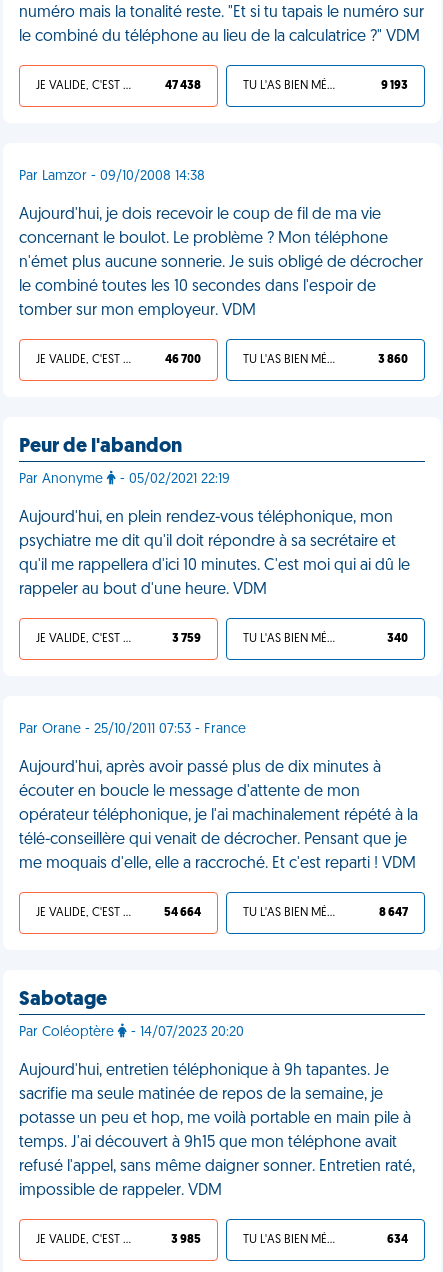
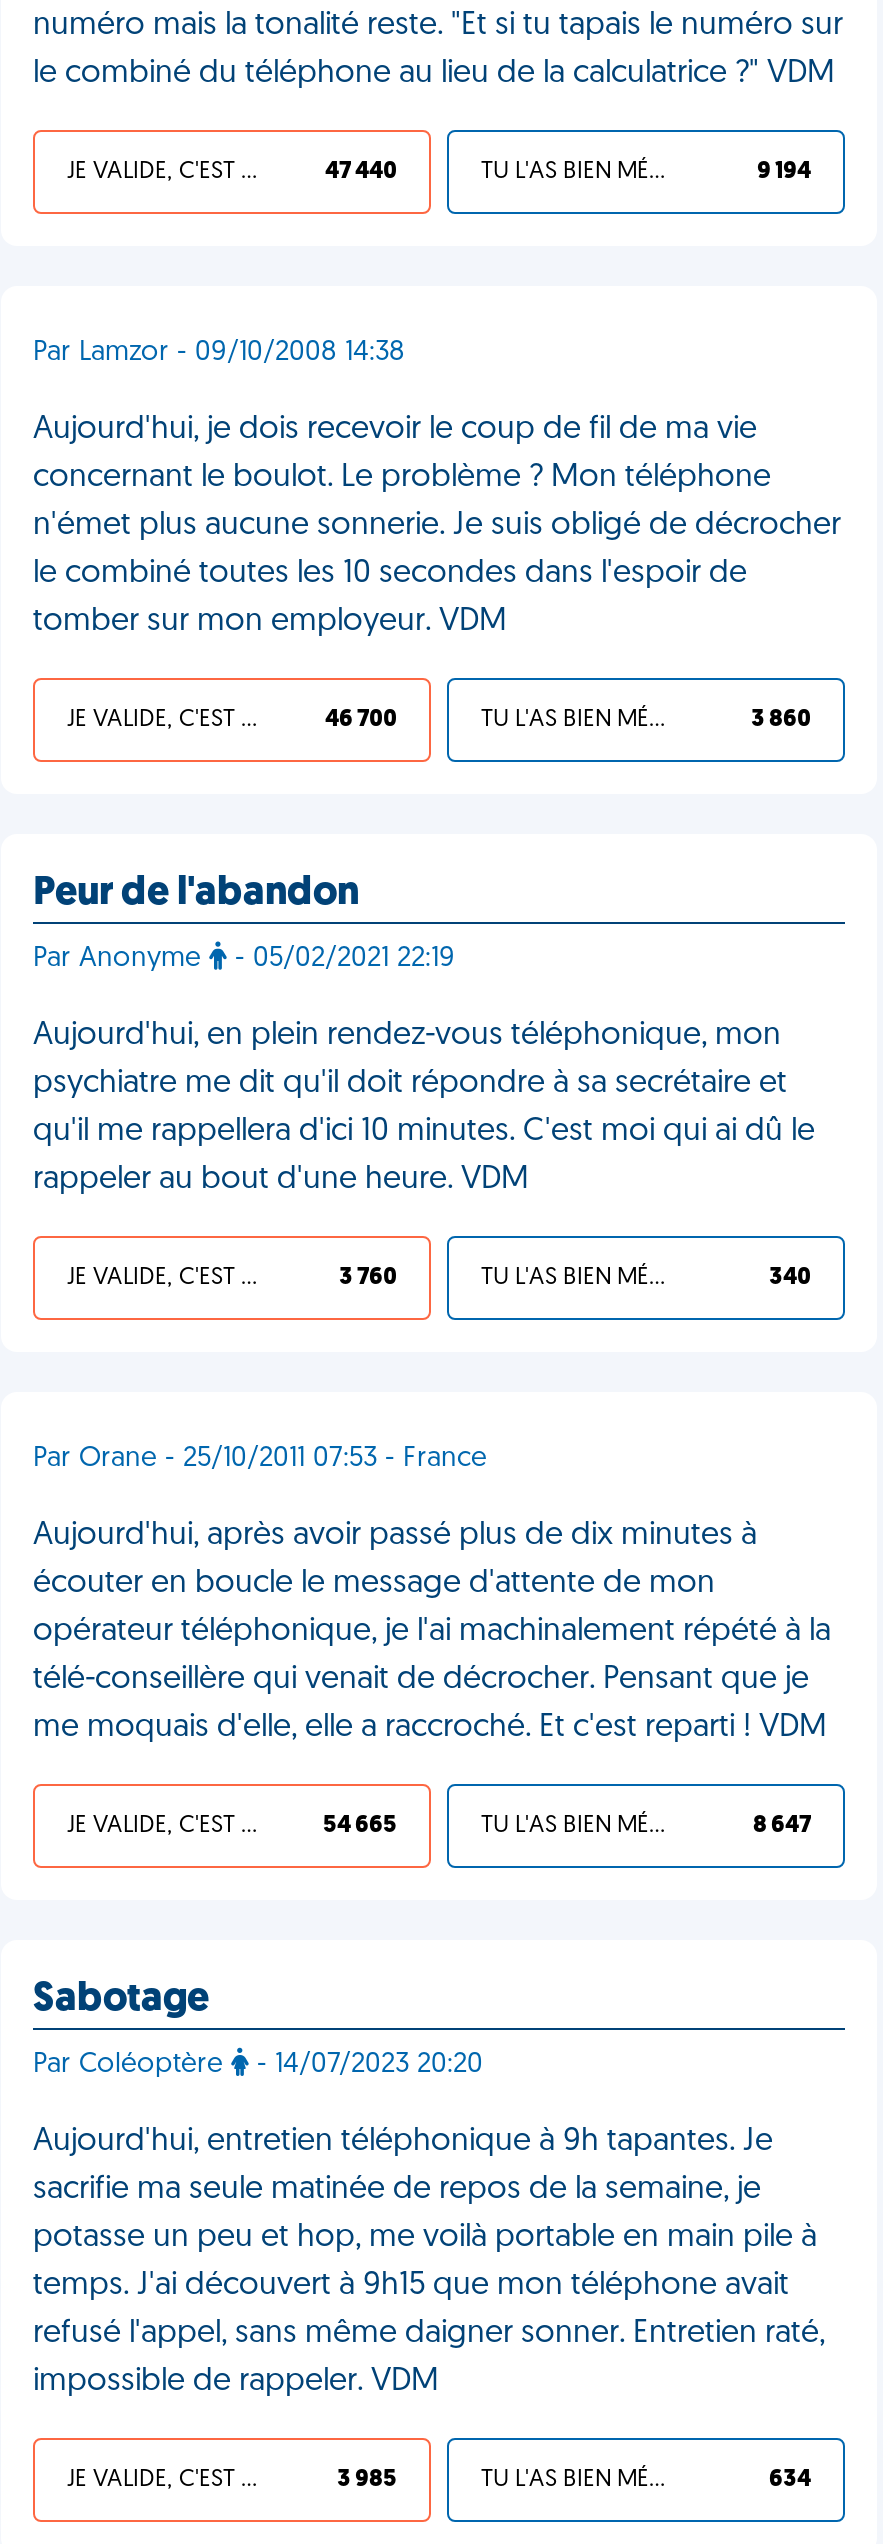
[165,80,201,92] 47 438 -> [325,160,397,184] 47 440
[381,80,408,92] 9 193 -> [757,160,811,184] 9 194
[172,633,201,645] 3 759 -> [339,1266,397,1290] 3 760
[164,907,201,919] 54 664 -> [323,1814,397,1838] 54 665

